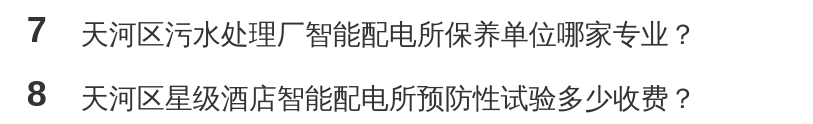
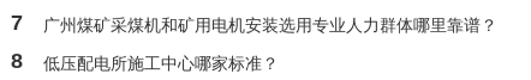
[81,18,697,50] 天河区污水处理厂智能配电所保养单位哪家专业？ -> [44,16,498,35] 广州煤矿采煤机和矿用电机安装选用专业人力群体哪里靠谱？
[81,81,697,113] 天河区星级酒店智能配电所预防性试验多少收费？ -> [44,53,279,72] 低压配电所施工中心哪家标准？

